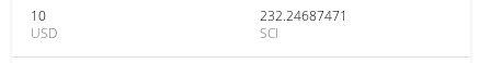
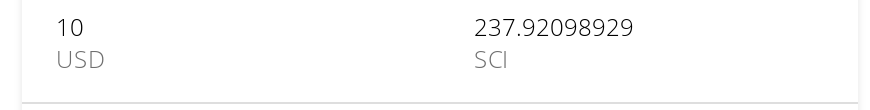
[260,7,347,25] 232.24687471 -> [474,10,634,44] 237.92098929

